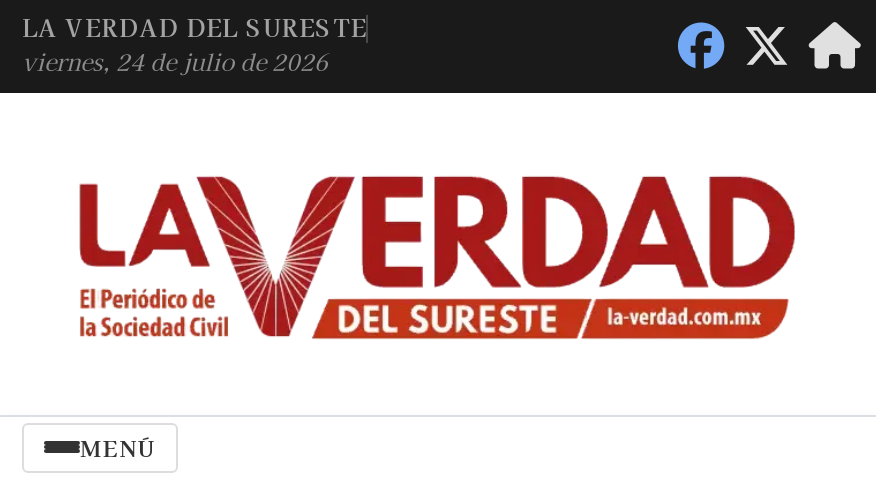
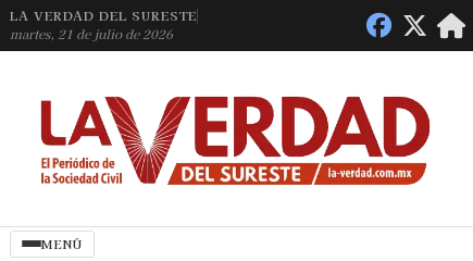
[22,46,328,78] viernes, 24 de julio de 2026 -> [10,25,173,43] martes, 21 de julio de 2026

